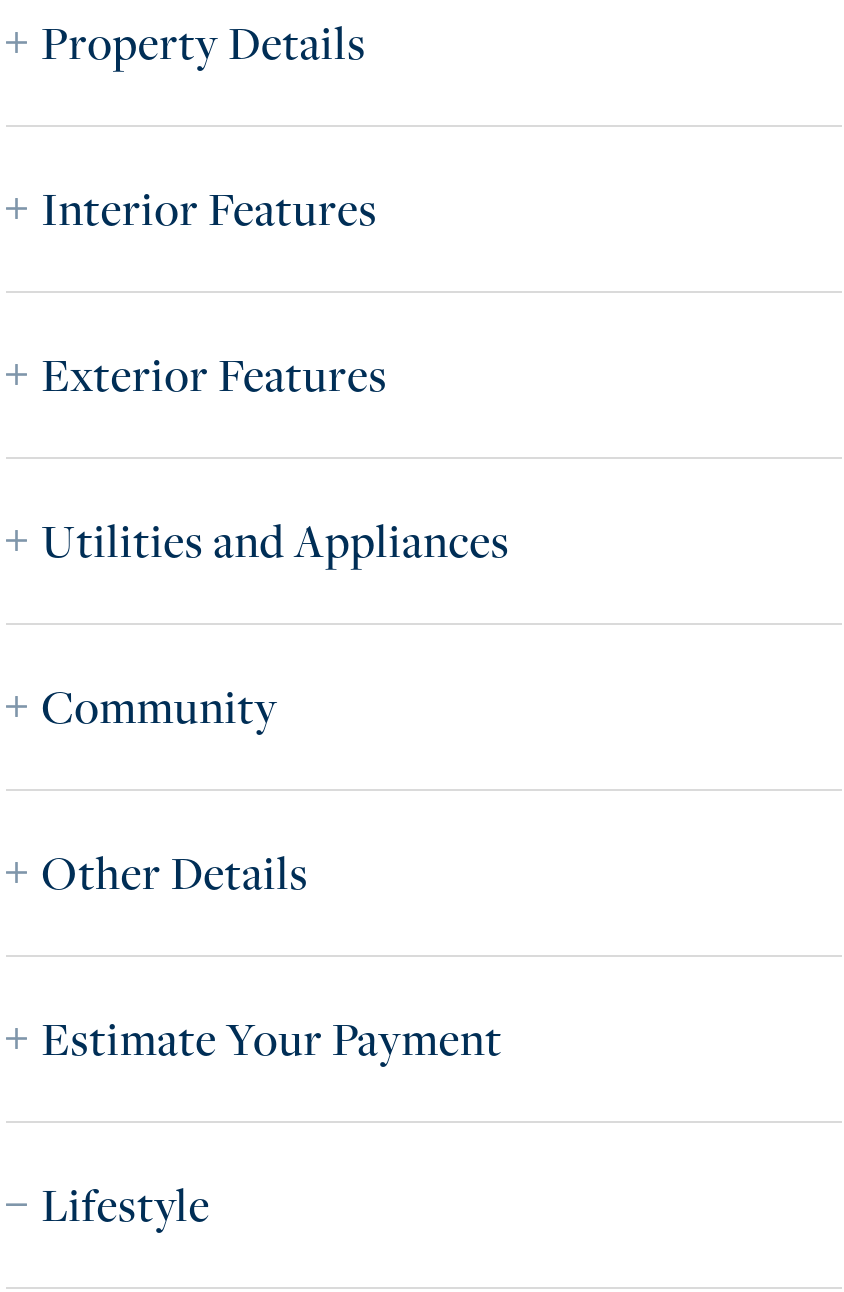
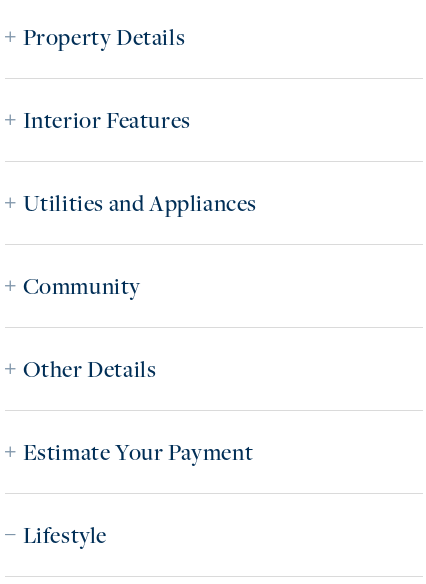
[41,345,388,405] Exterior Features -> none

